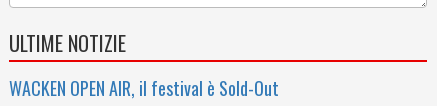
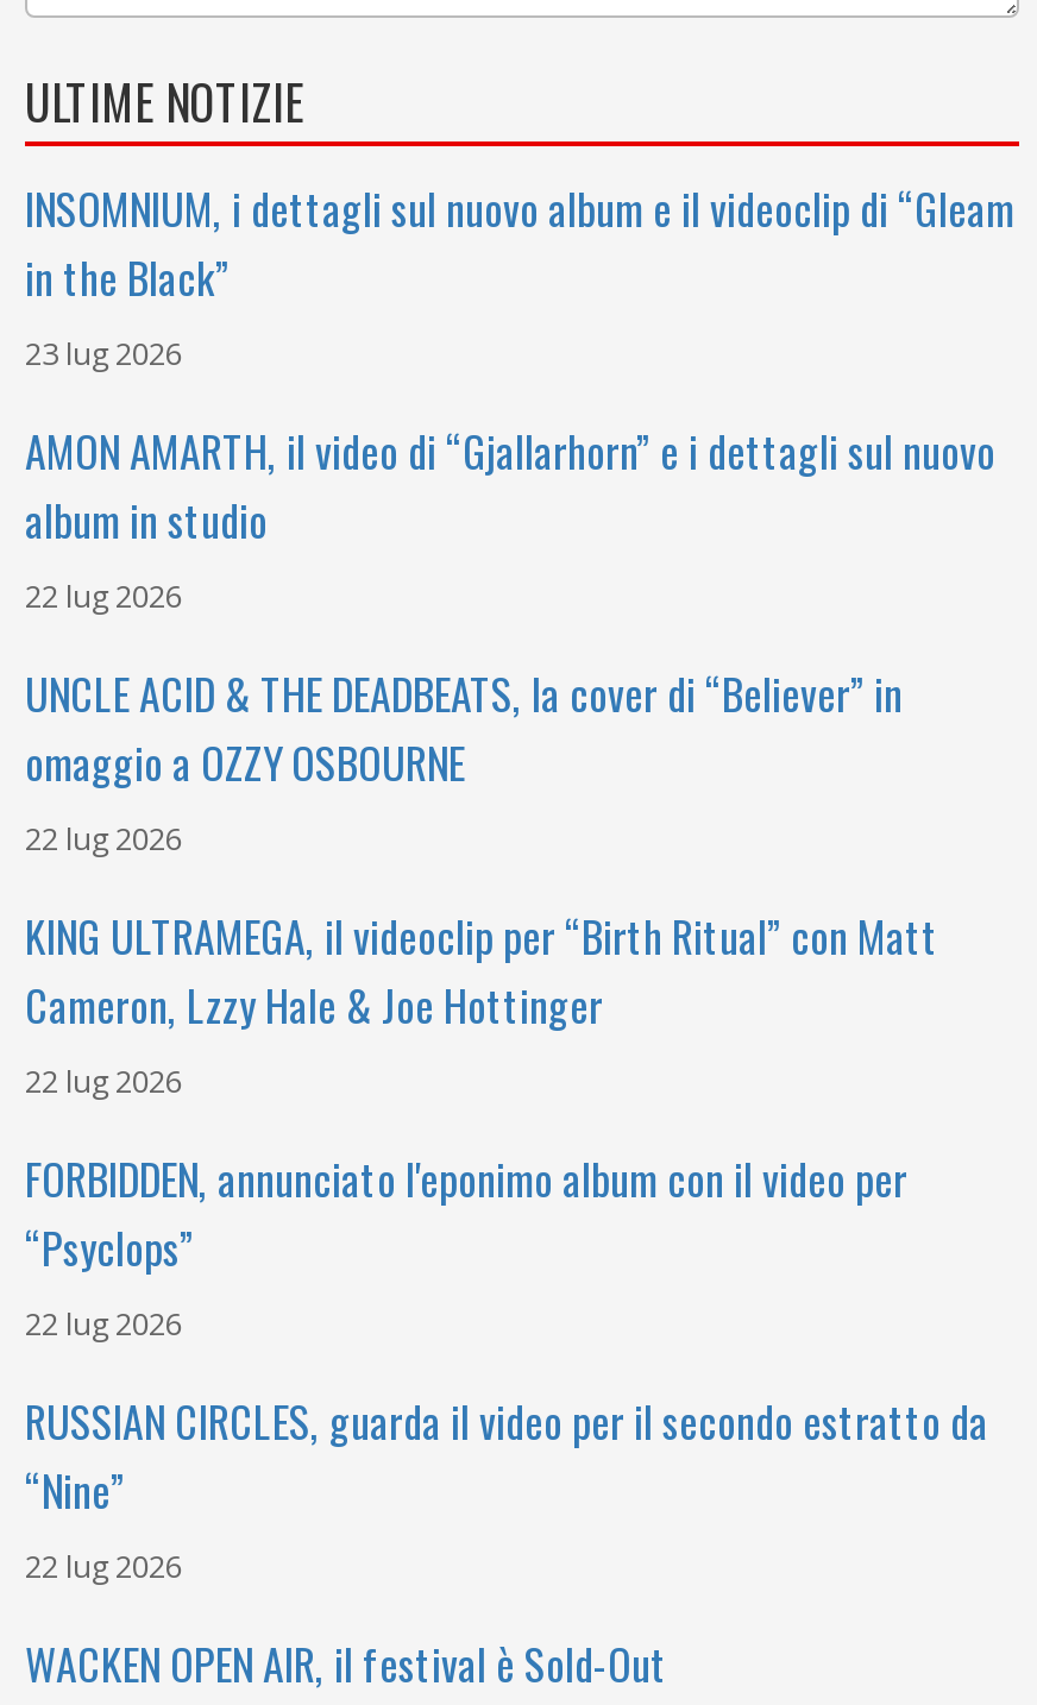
none -> [25,176,1014,1587] INSOMNIUM, i dettagli sul nuovo album e il videoclip di “Gleam | in the Black” | 23 lug 2026 | AMON AMARTH, il video di “Gjallarhorn” e i dettagli sul nuovo | album in studio | 22 lug 2026 | UNCLE ACID & THE DEADBEATS, la cover di “Believer” in | omaggio a OZZY OSBOURNE | 22 lug 2026 | KING ULTRAMEGA, il videoclip per “Birth Ritual” con Matt | Cameron, Lzzy Hale & Joe Hottinger | 22 lug 2026 | FORBIDDEN, annunciato l'eponimo album con il video per | “Psyclops” | 22 lug 2026 | RUSSIAN CIRCLES, guarda il video per il secondo estratto da | “Nine” | 22 lug 2026

